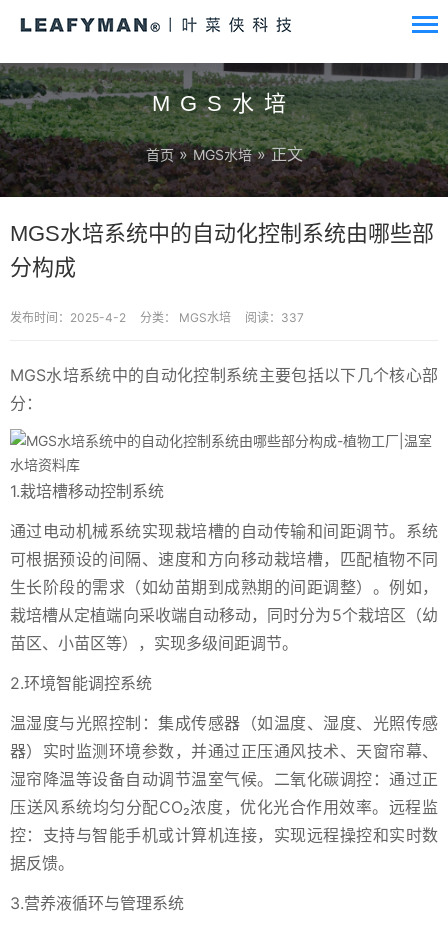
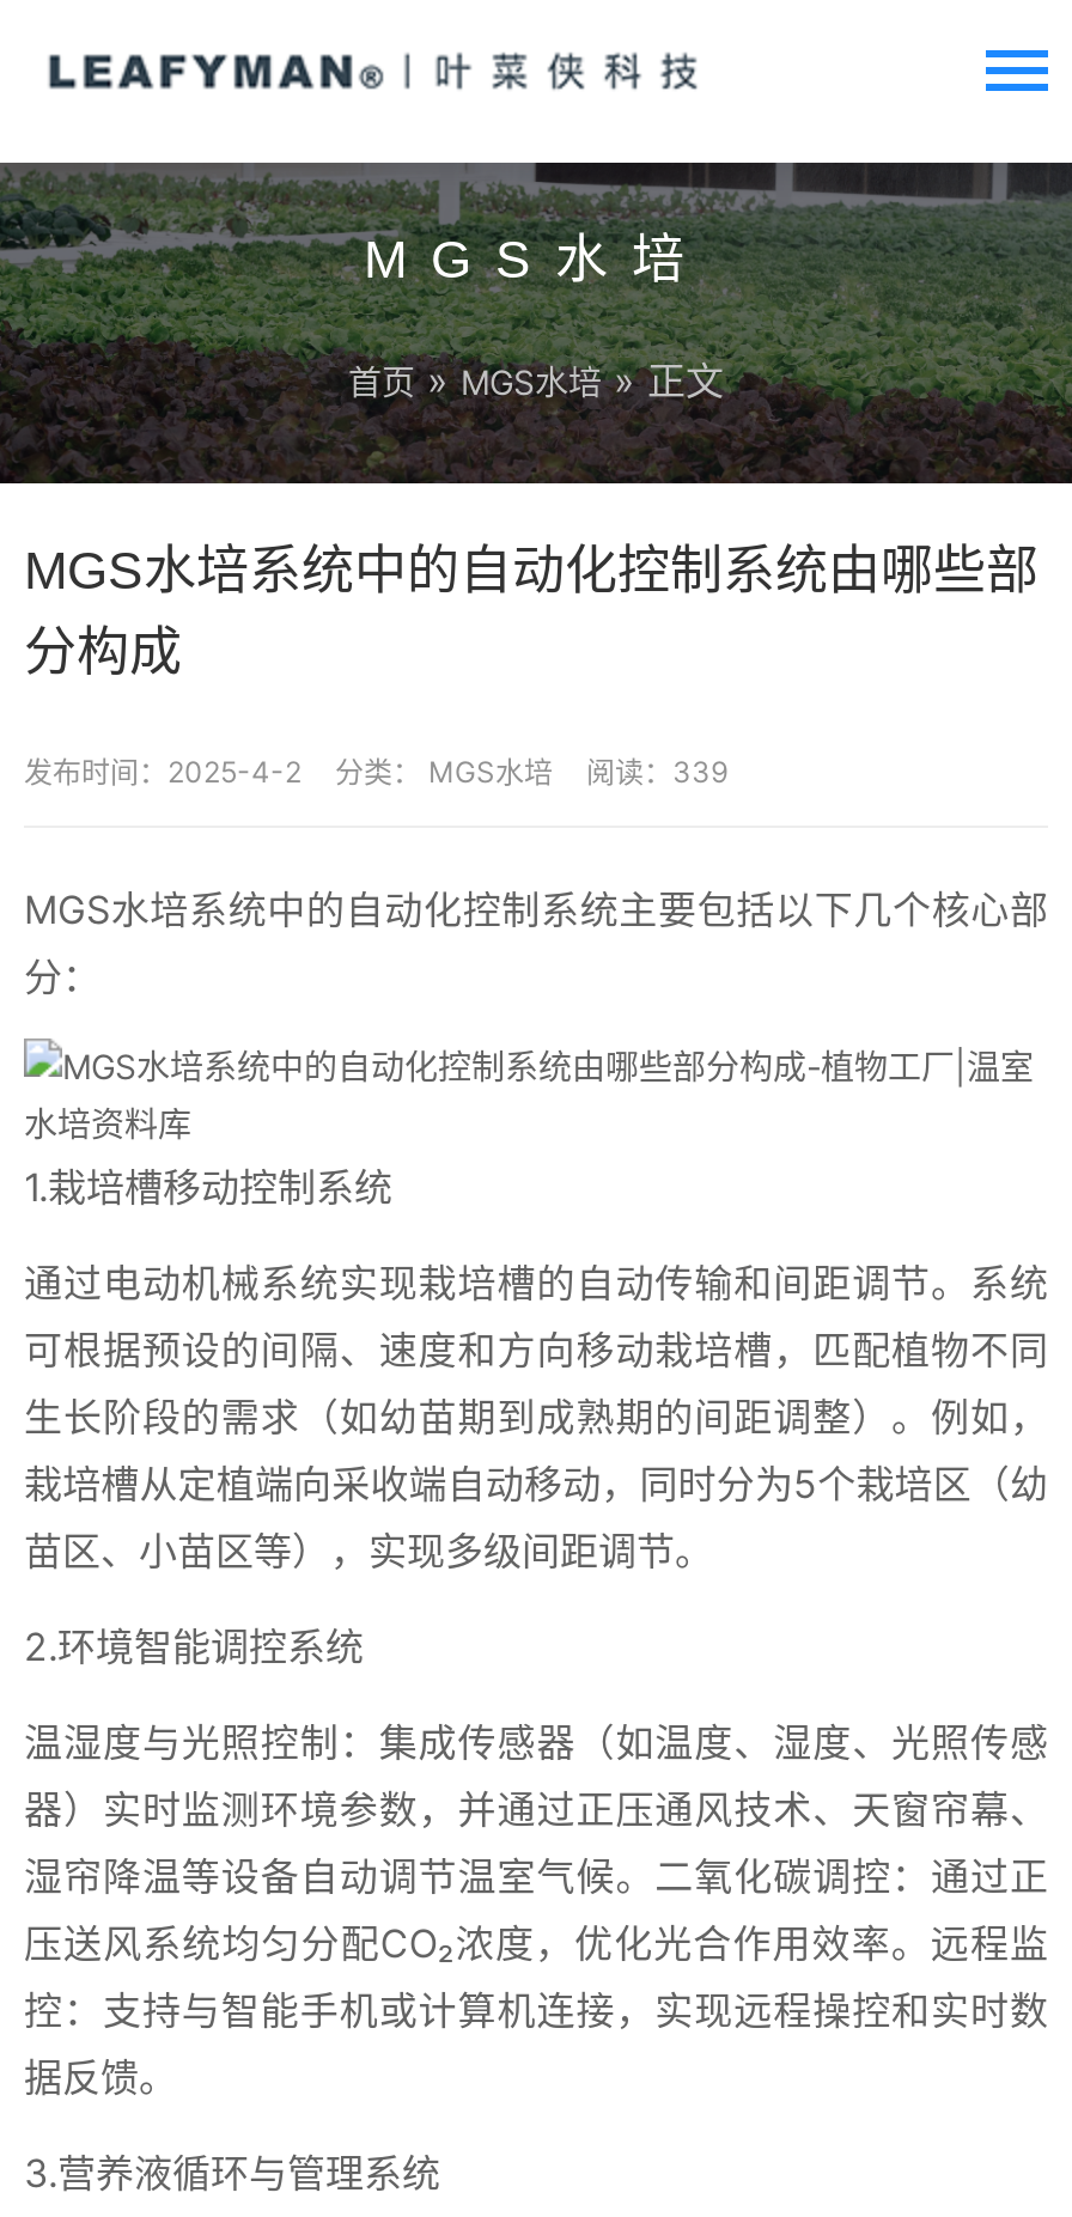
[10,310,304,325] 发布时间：2025-4-2 分类：MGS水培 阅读：337 -> [24,754,727,790] 发布时间：2025-4-2 分类：MGS水培 阅读：339

